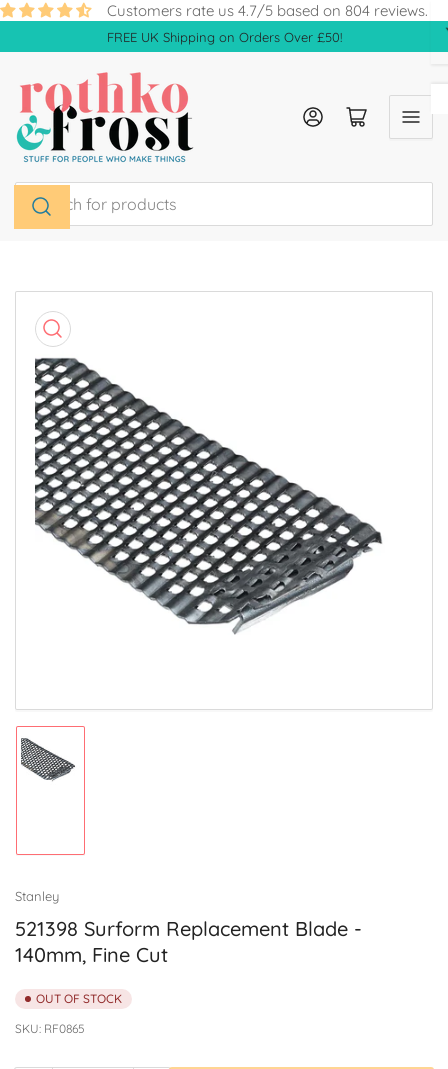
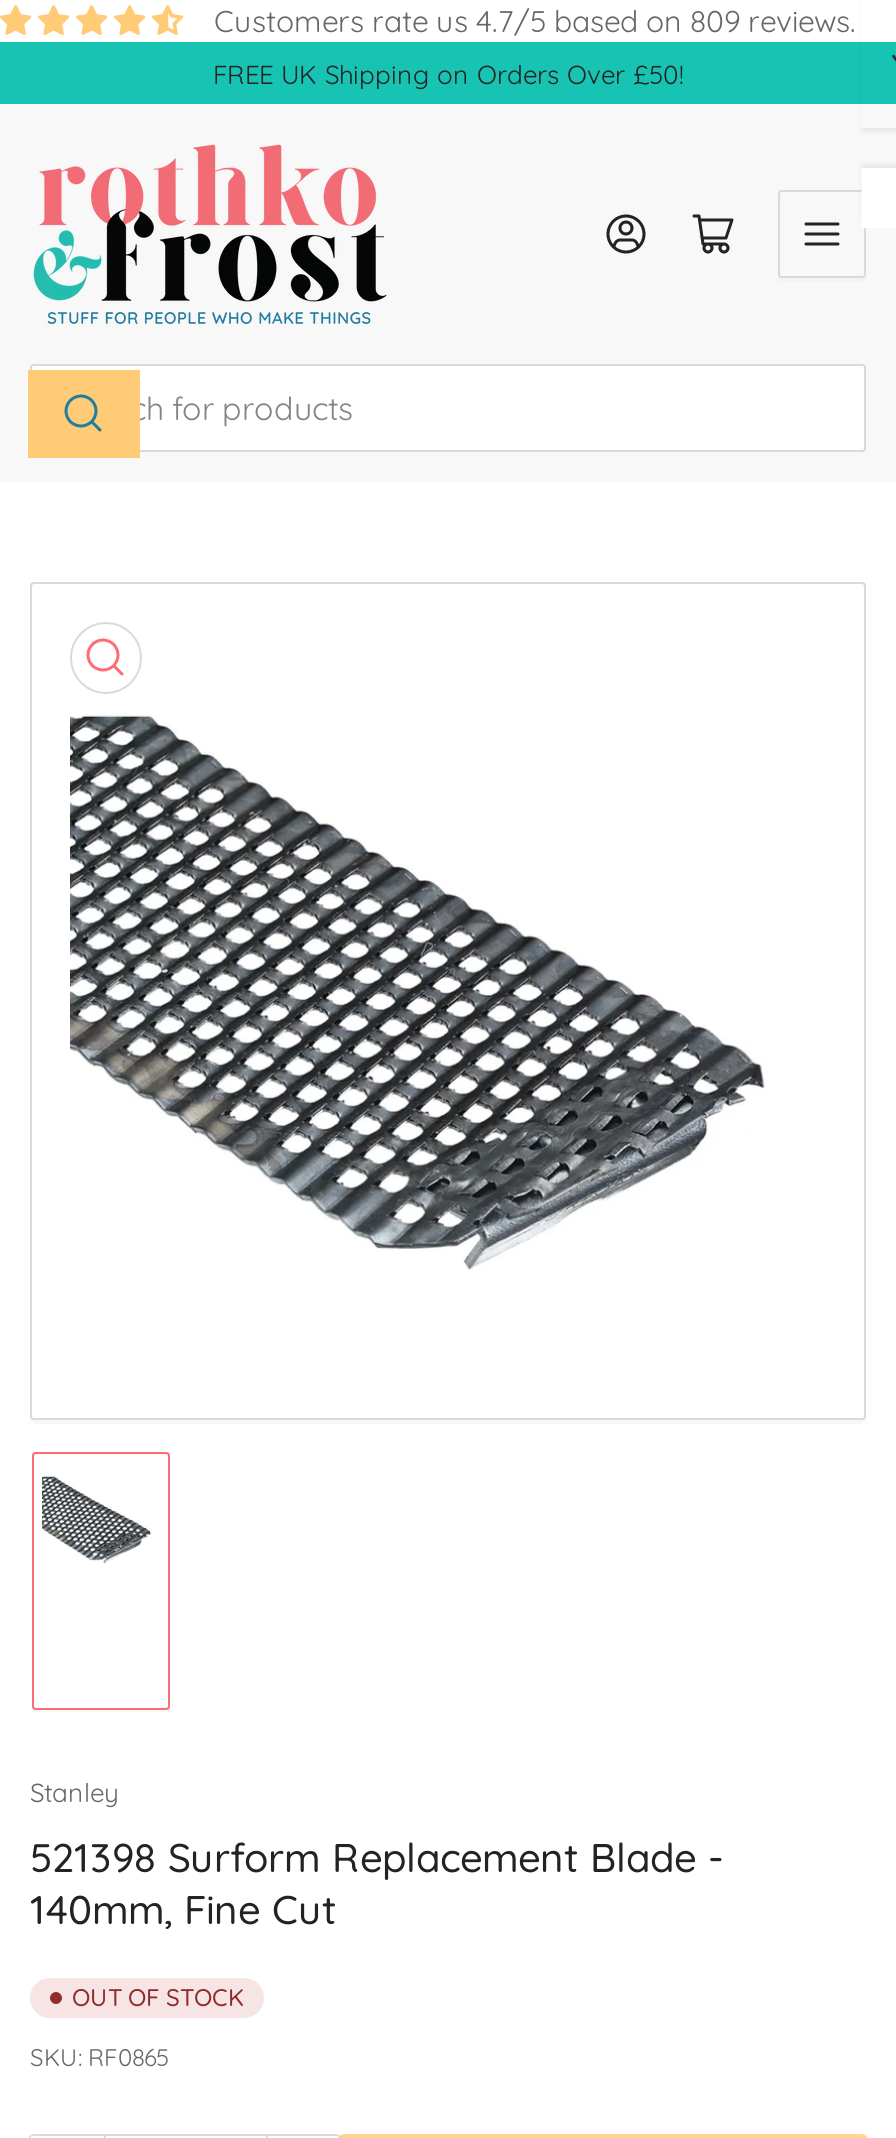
[107,1,428,20] Customers rate us 4.7/5 based on 804 reviews. -> [214,2,856,40] Customers rate us 4.7/5 based on 809 reviews.

